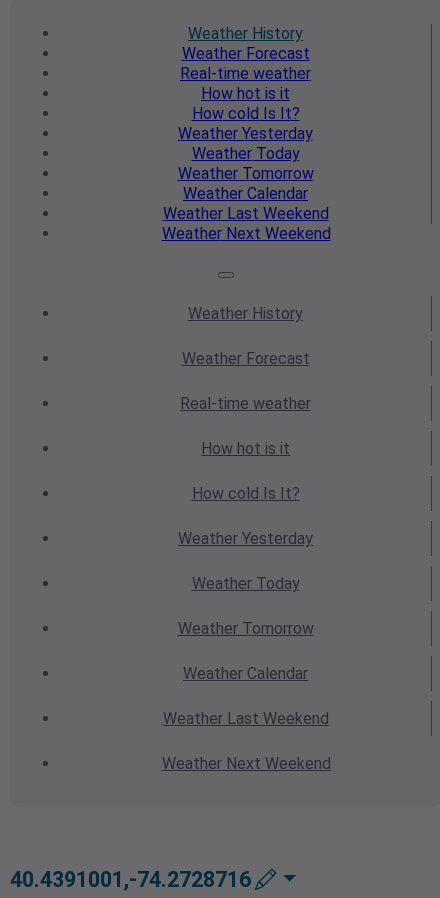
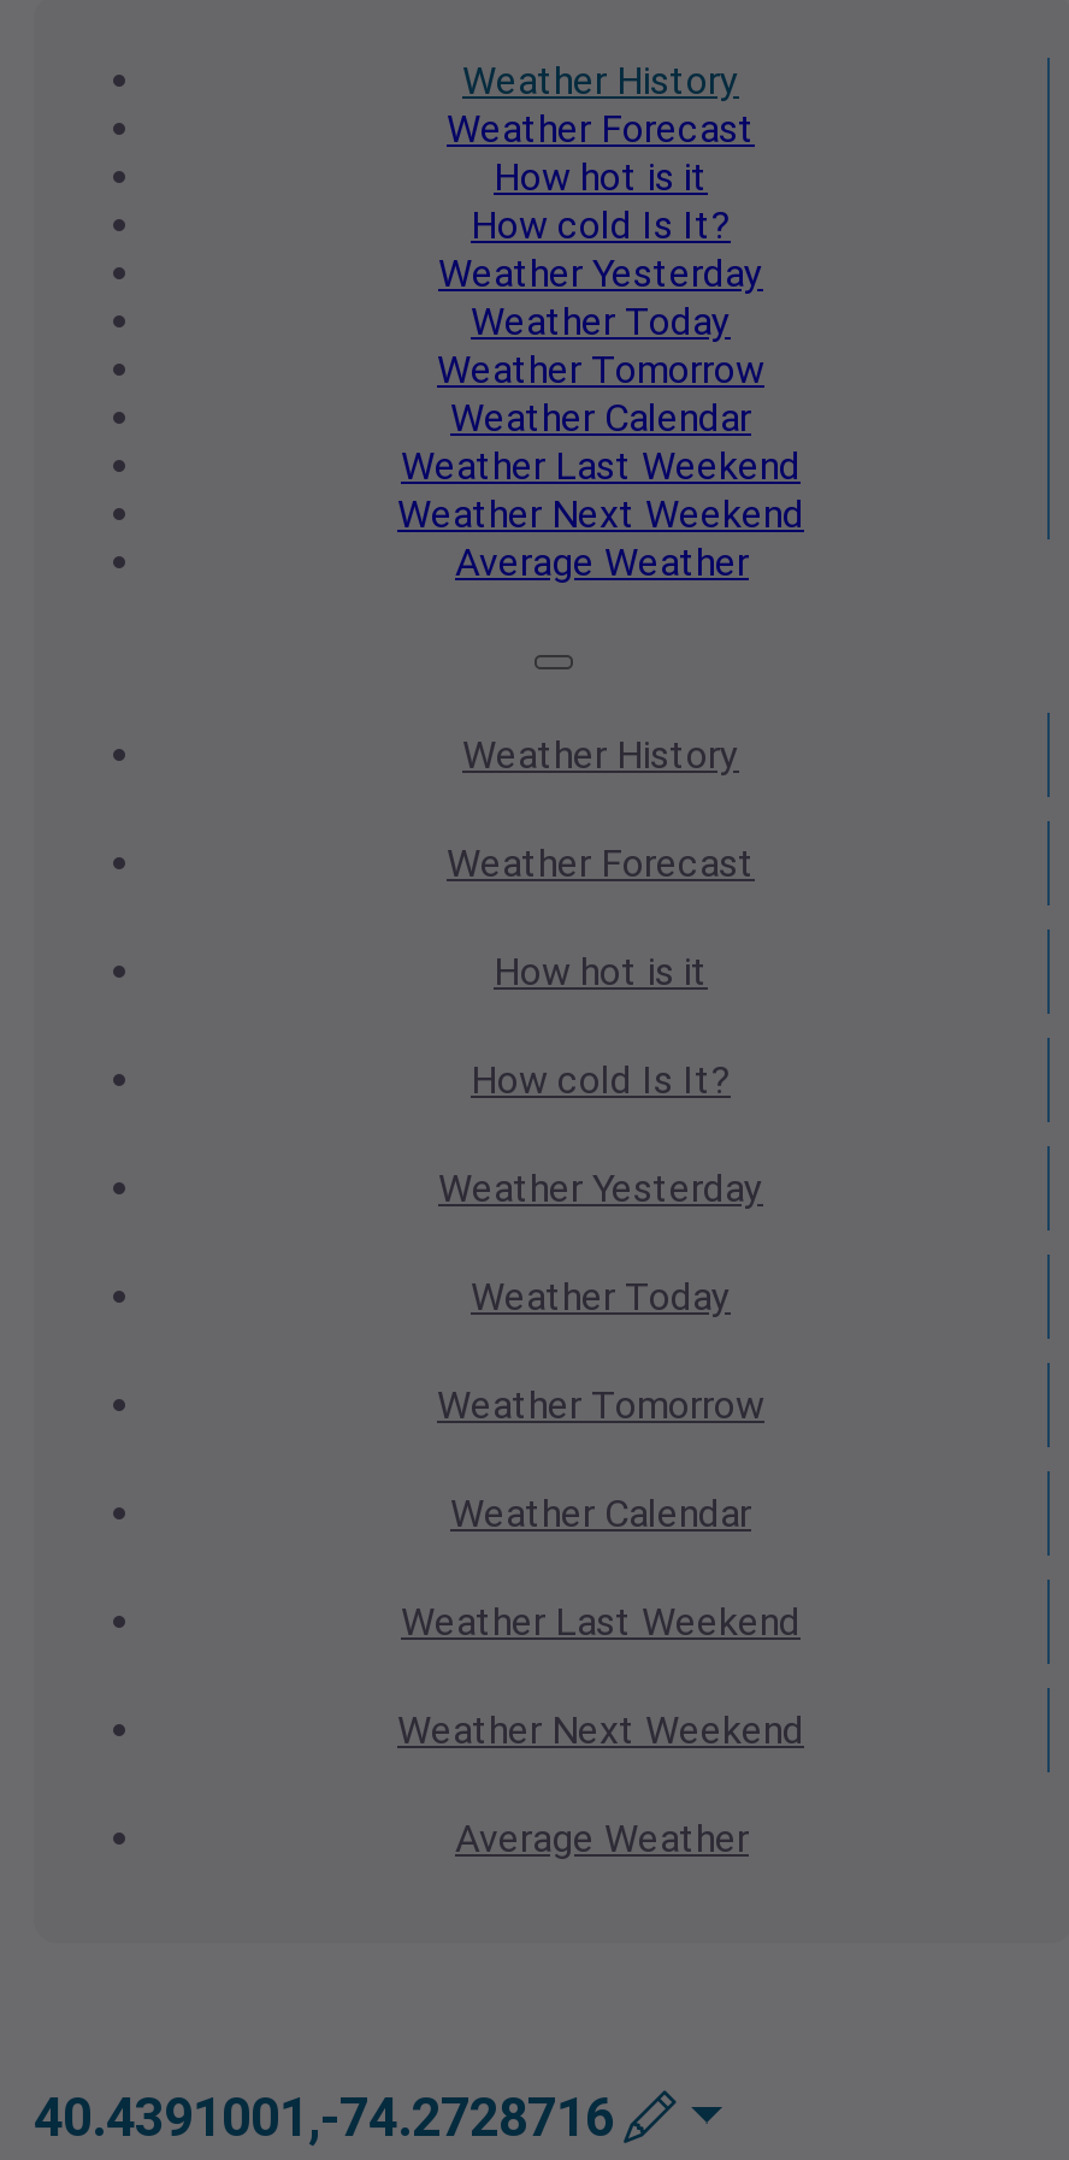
[180,64,311,83] Real-time weather -> none
moved [161,84,330,243] -> [397,154,804,537]: How hot is it | How cold Is It? | Weather Yesterday | Weather Today | Weather Tomorrow | Weather Calendar | Weather Last Weekend | Weather Next Weekend
none -> [455,540,749,585] Average Weather
[180,394,311,413] Real-time weather -> none
moved [161,439,330,773] -> [397,949,804,1753]: How hot is it | How cold Is It? | Weather Yesterday | Weather Today | Weather Tomorrow | Weather Calendar | Weather Last Weekend | Weather Next Weekend
none -> [455,1816,749,1862] Average Weather

